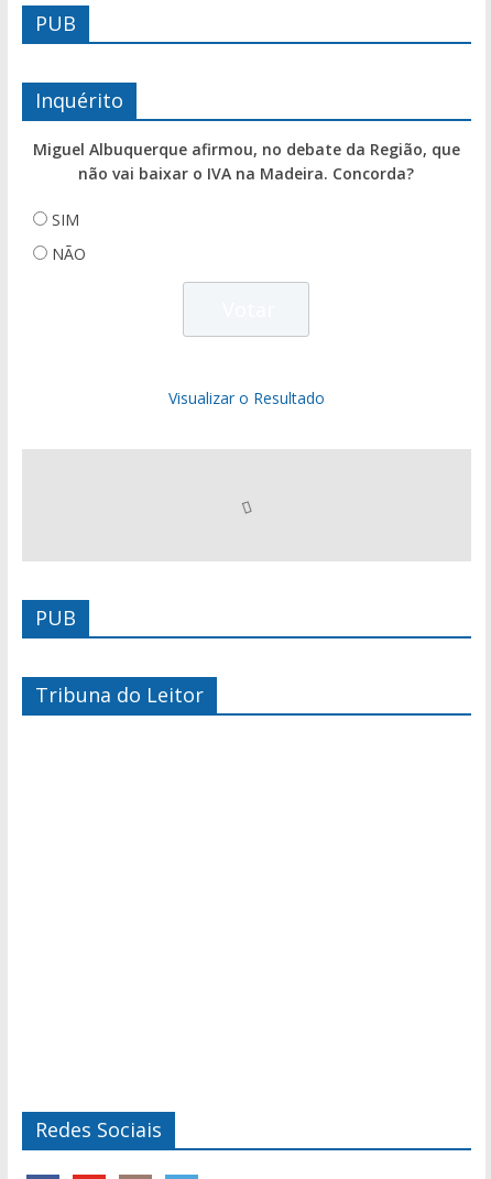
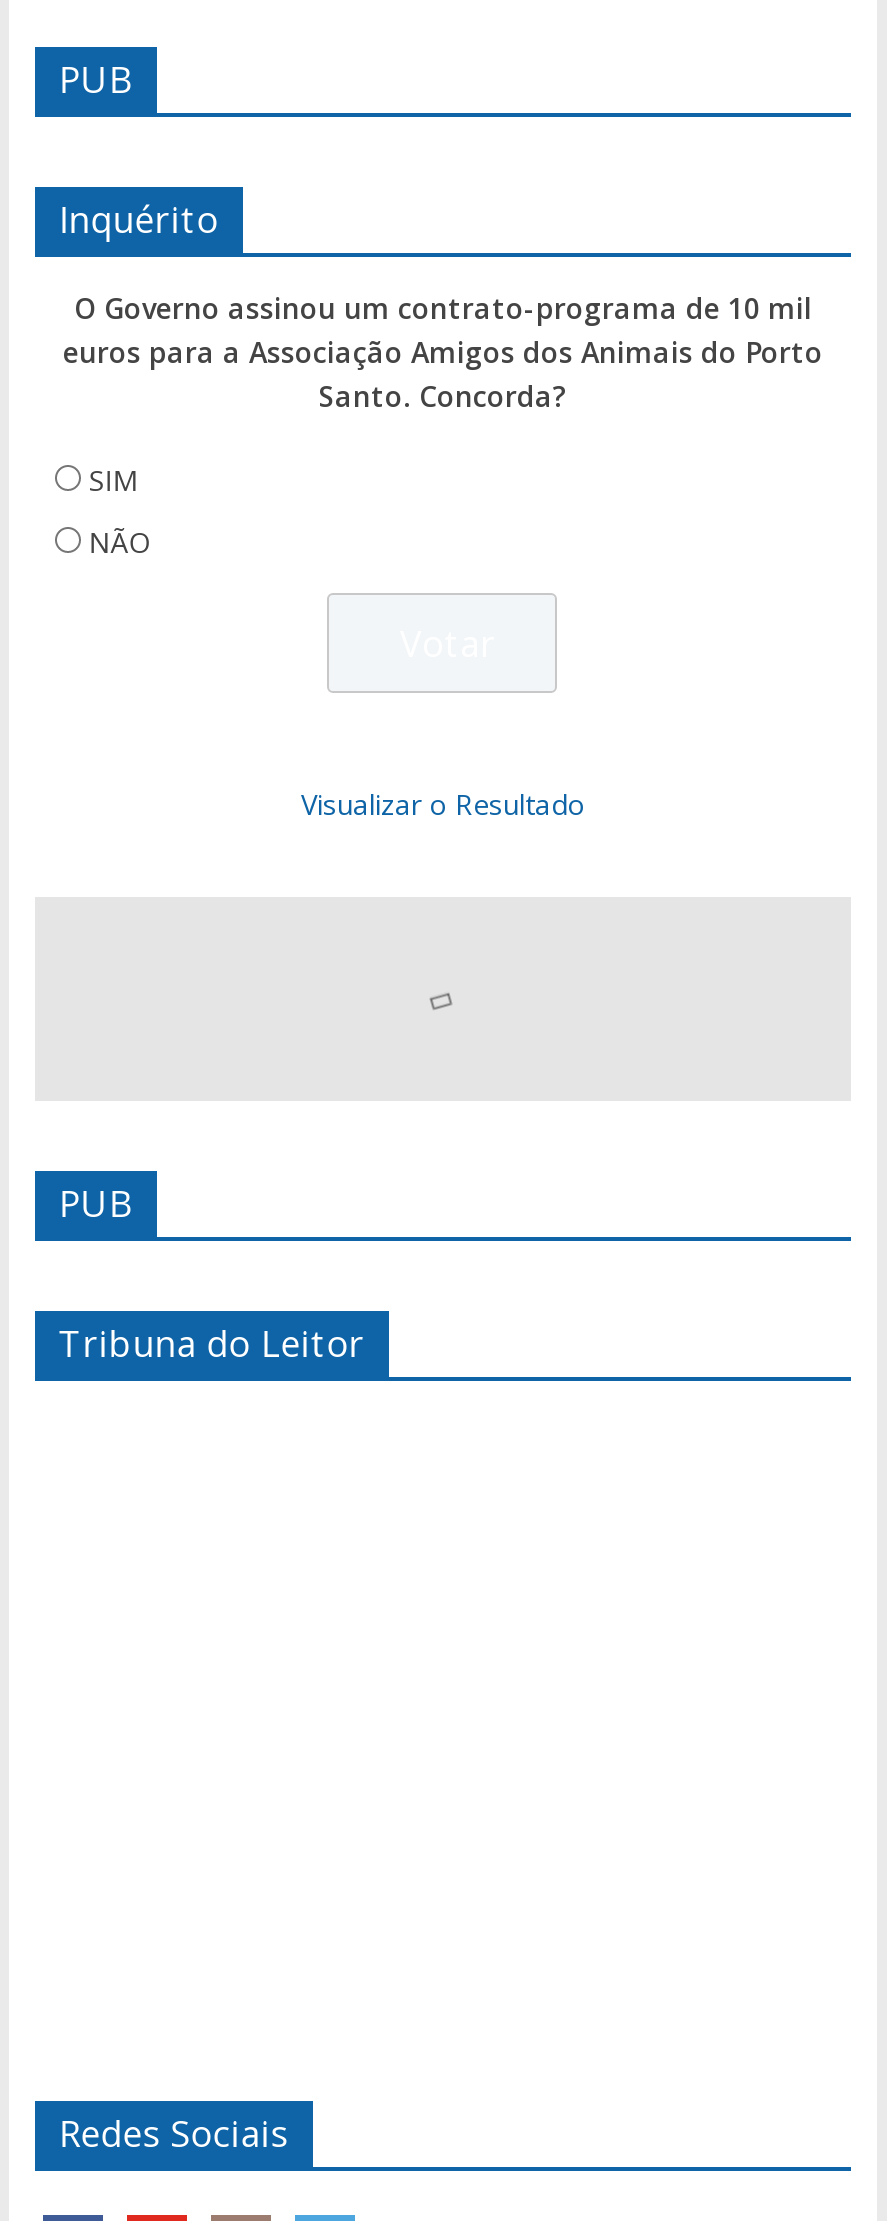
[33,139,460,184] Miguel Albuquerque afirmou, no debate da Região, que | não vai baixar o IVA na Madeira. Concorda? -> [63,289,823,415] O Governo assinou um contrato-programa de 10 mil | euros para a Associação Amigos dos Animais do Porto | Santo. Concorda?

